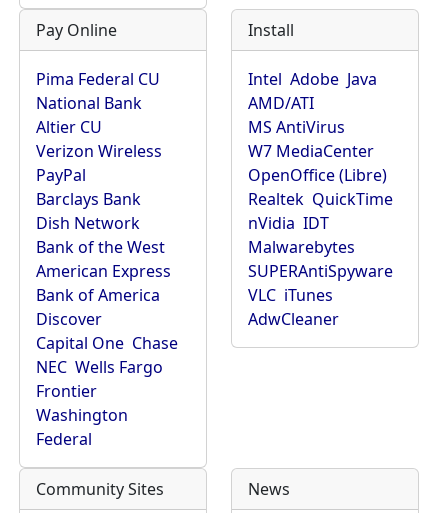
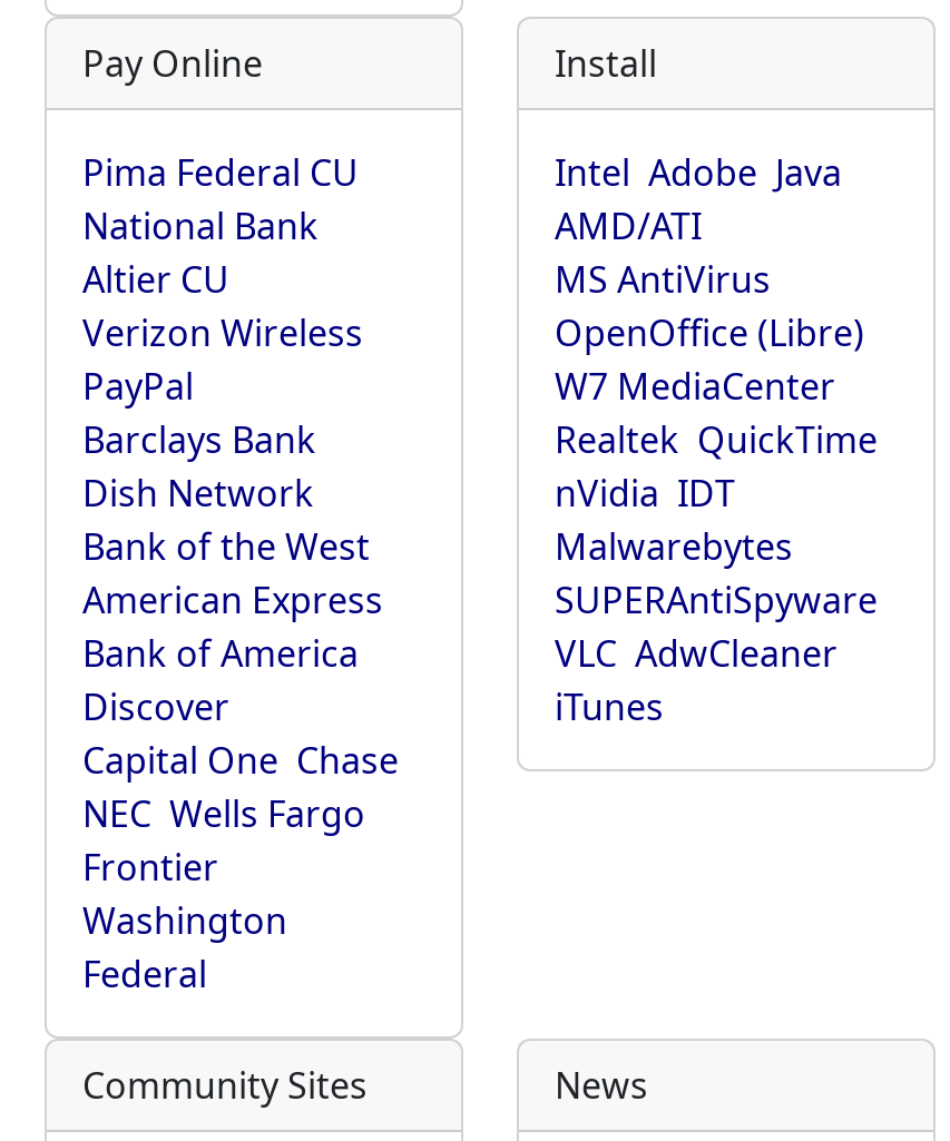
moved [248,140,374,162] -> [555,362,835,411]: W7 MediaCenter
moved [248,164,387,186] -> [555,308,864,357]: OpenOffice (Libre)
[248,284,339,330] VLC iTunes | AdwCleaner -> [555,629,838,731] VLC AdwCleaner | iTunes

